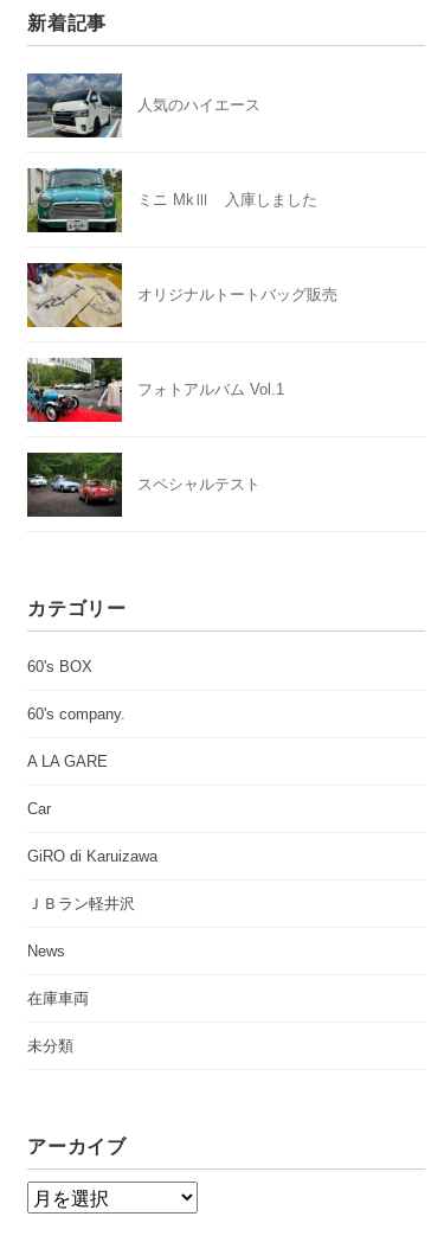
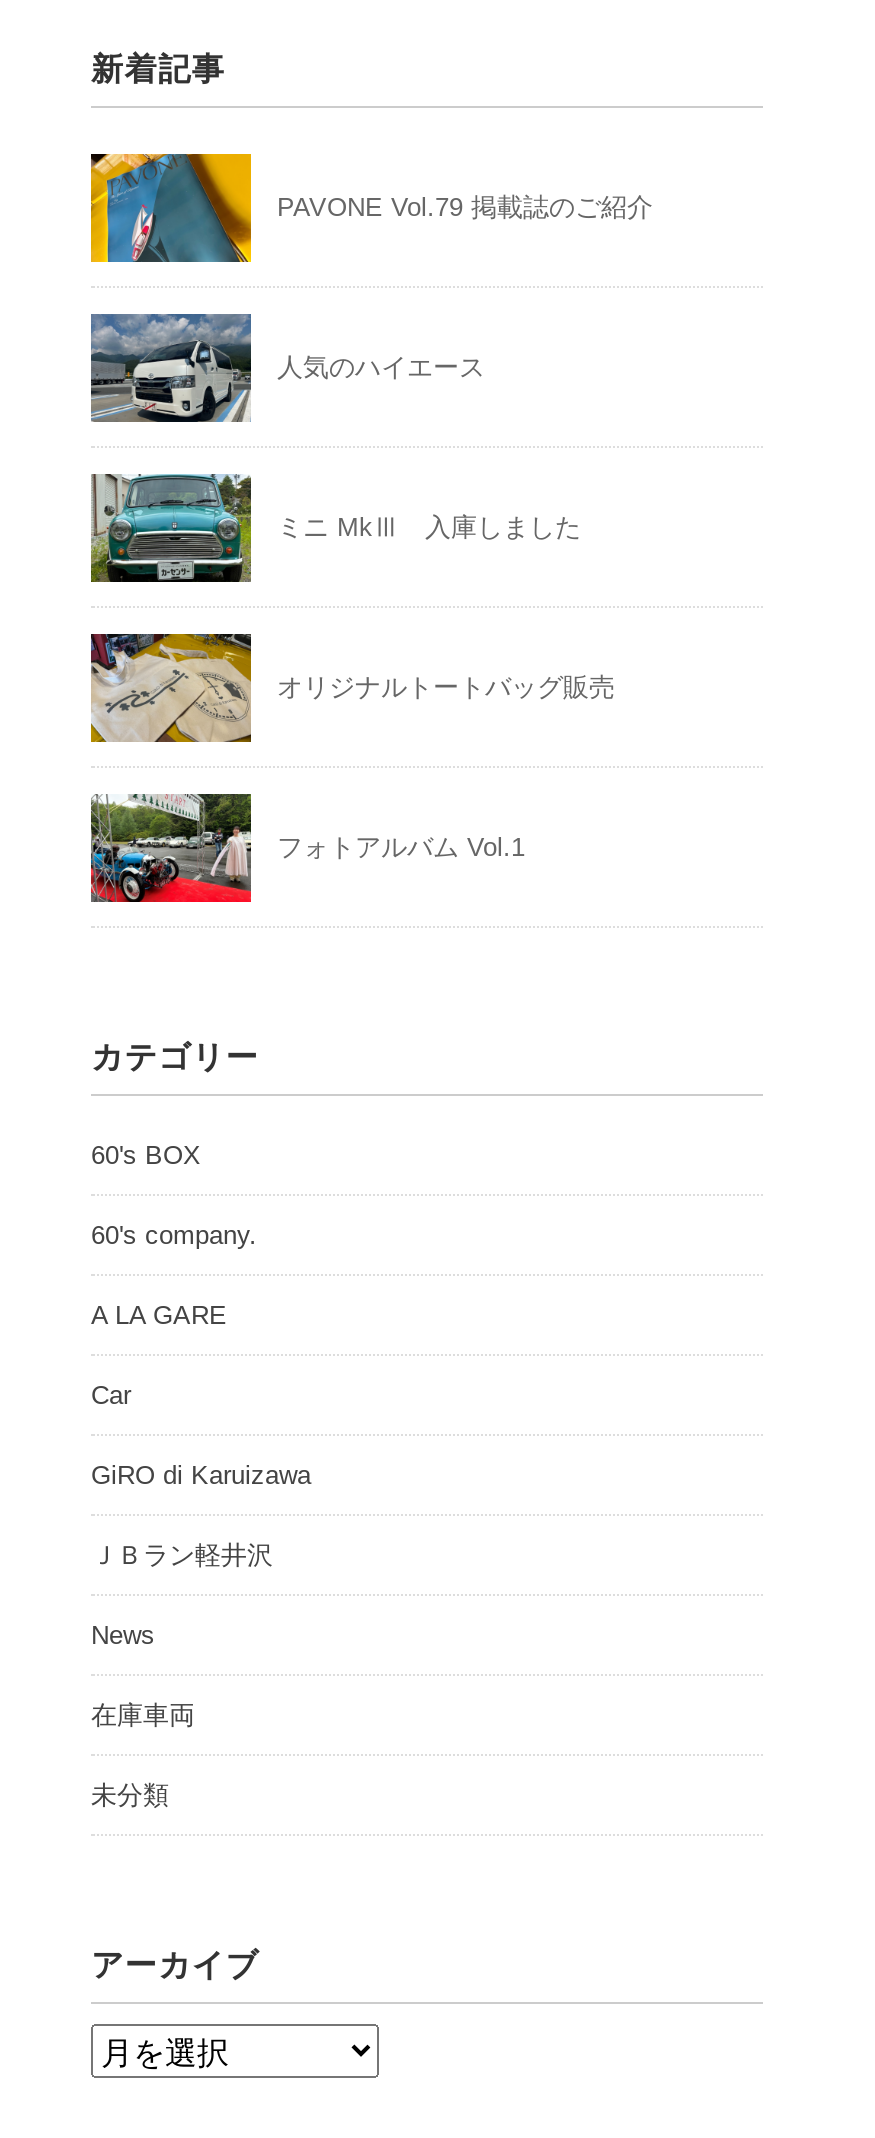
none -> [89,152,653,264] [image] | PAVONE Vol.79 掲載誌のご紹介
moved [25,71,337,399] -> [87,310,615,863]: [image] | 人気のハイエース | ミニ MkⅢ 入庫しました | オリジナルトートバッグ販売 | フォトアルバム Vol.1
[26,452,260,518] [image] | スペシャルテスト -> none

